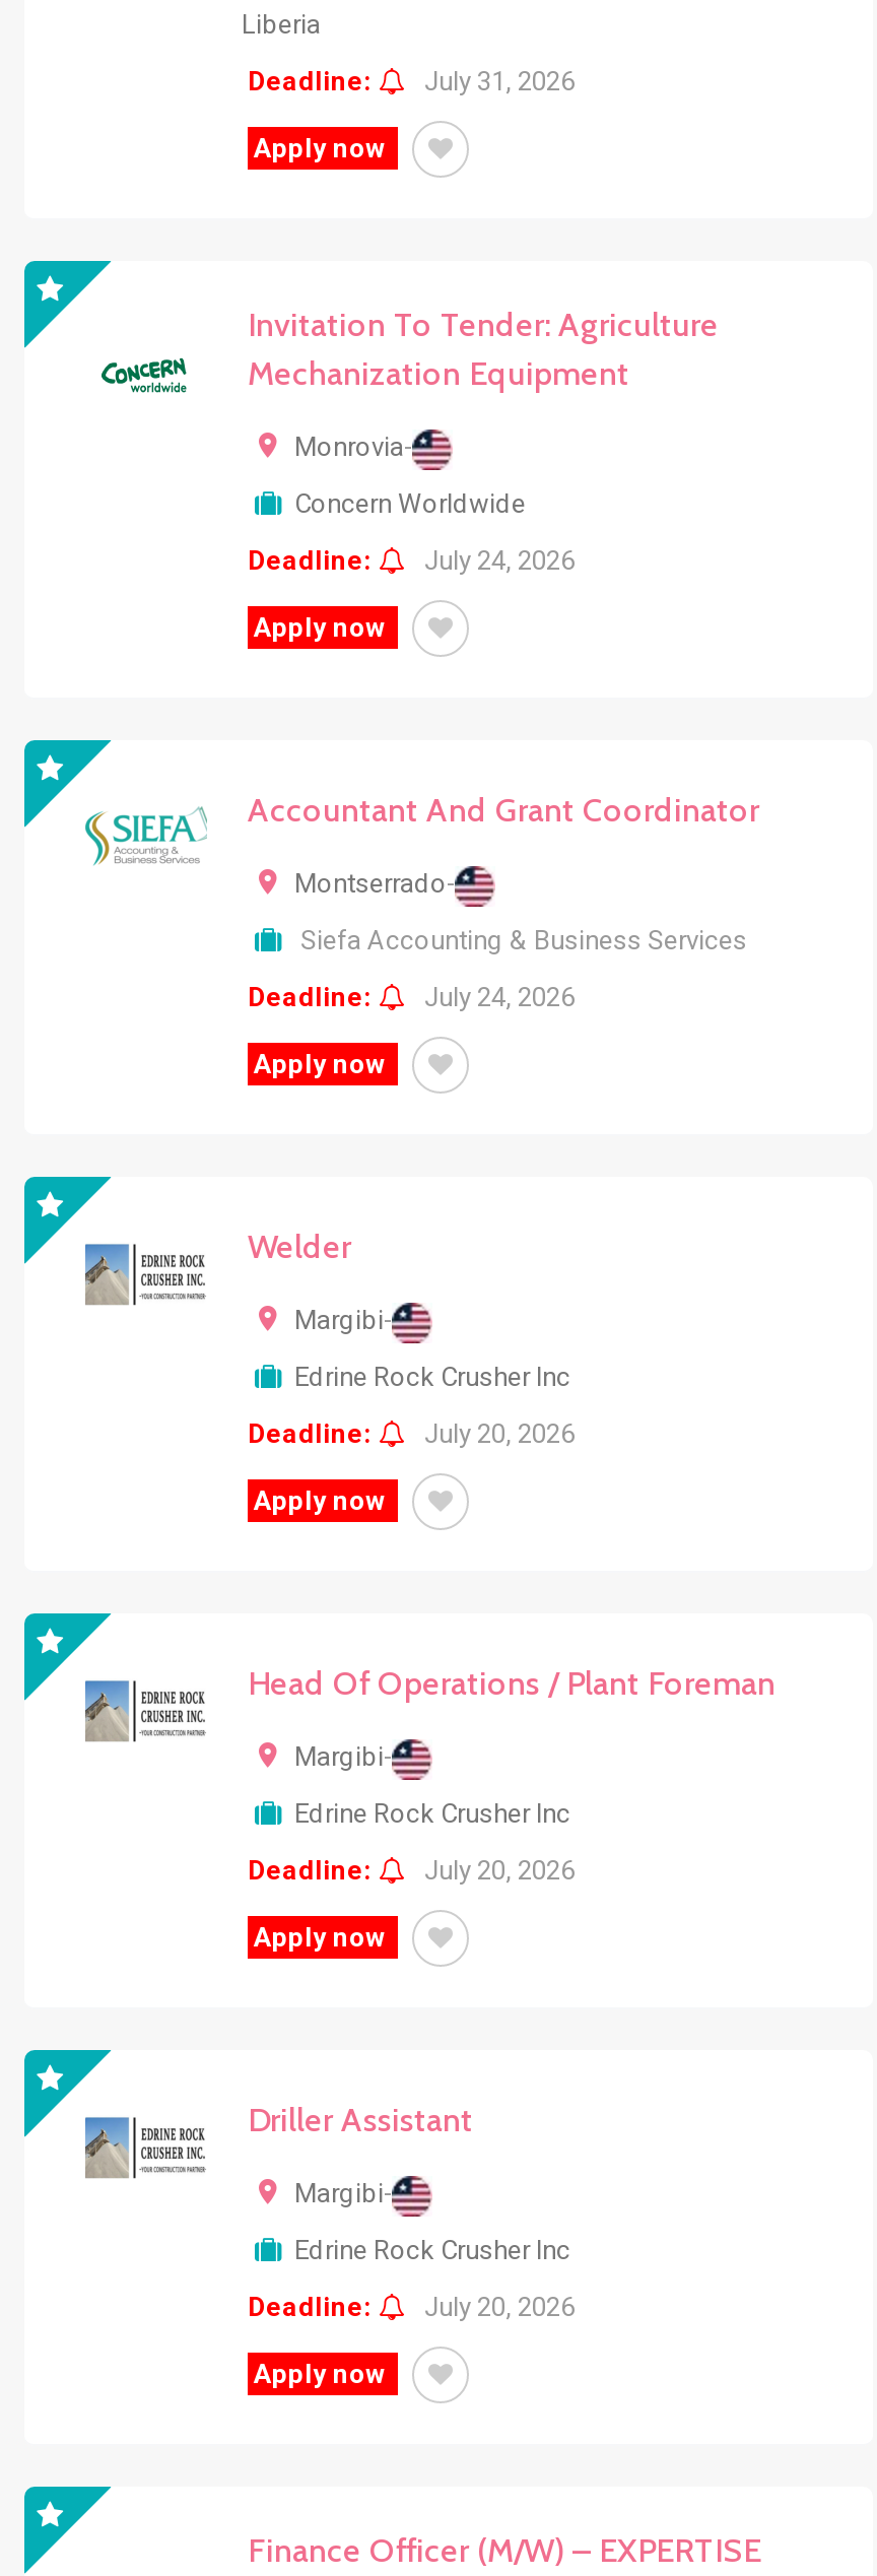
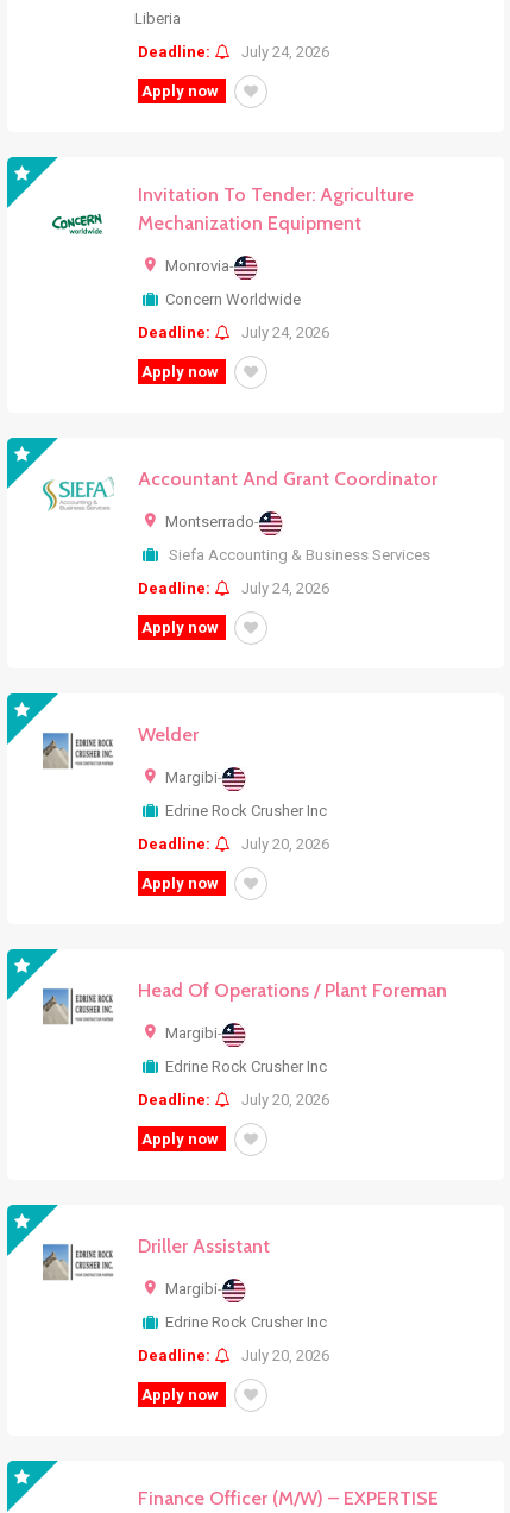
[248,66,575,96] Deadline: July 31, 2026 -> [138,43,329,61] Deadline: July 24, 2026

